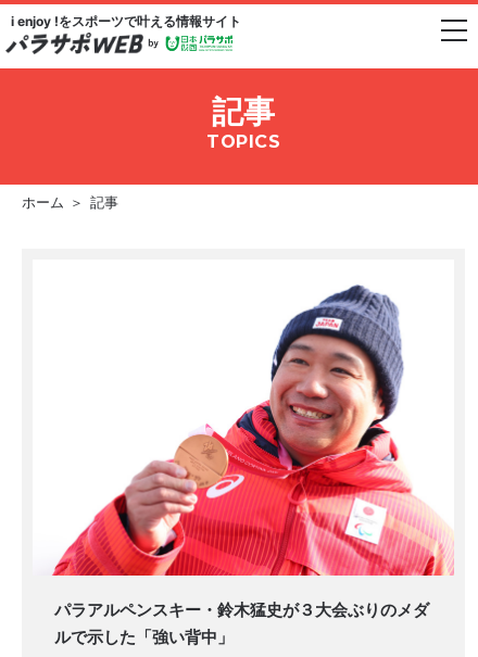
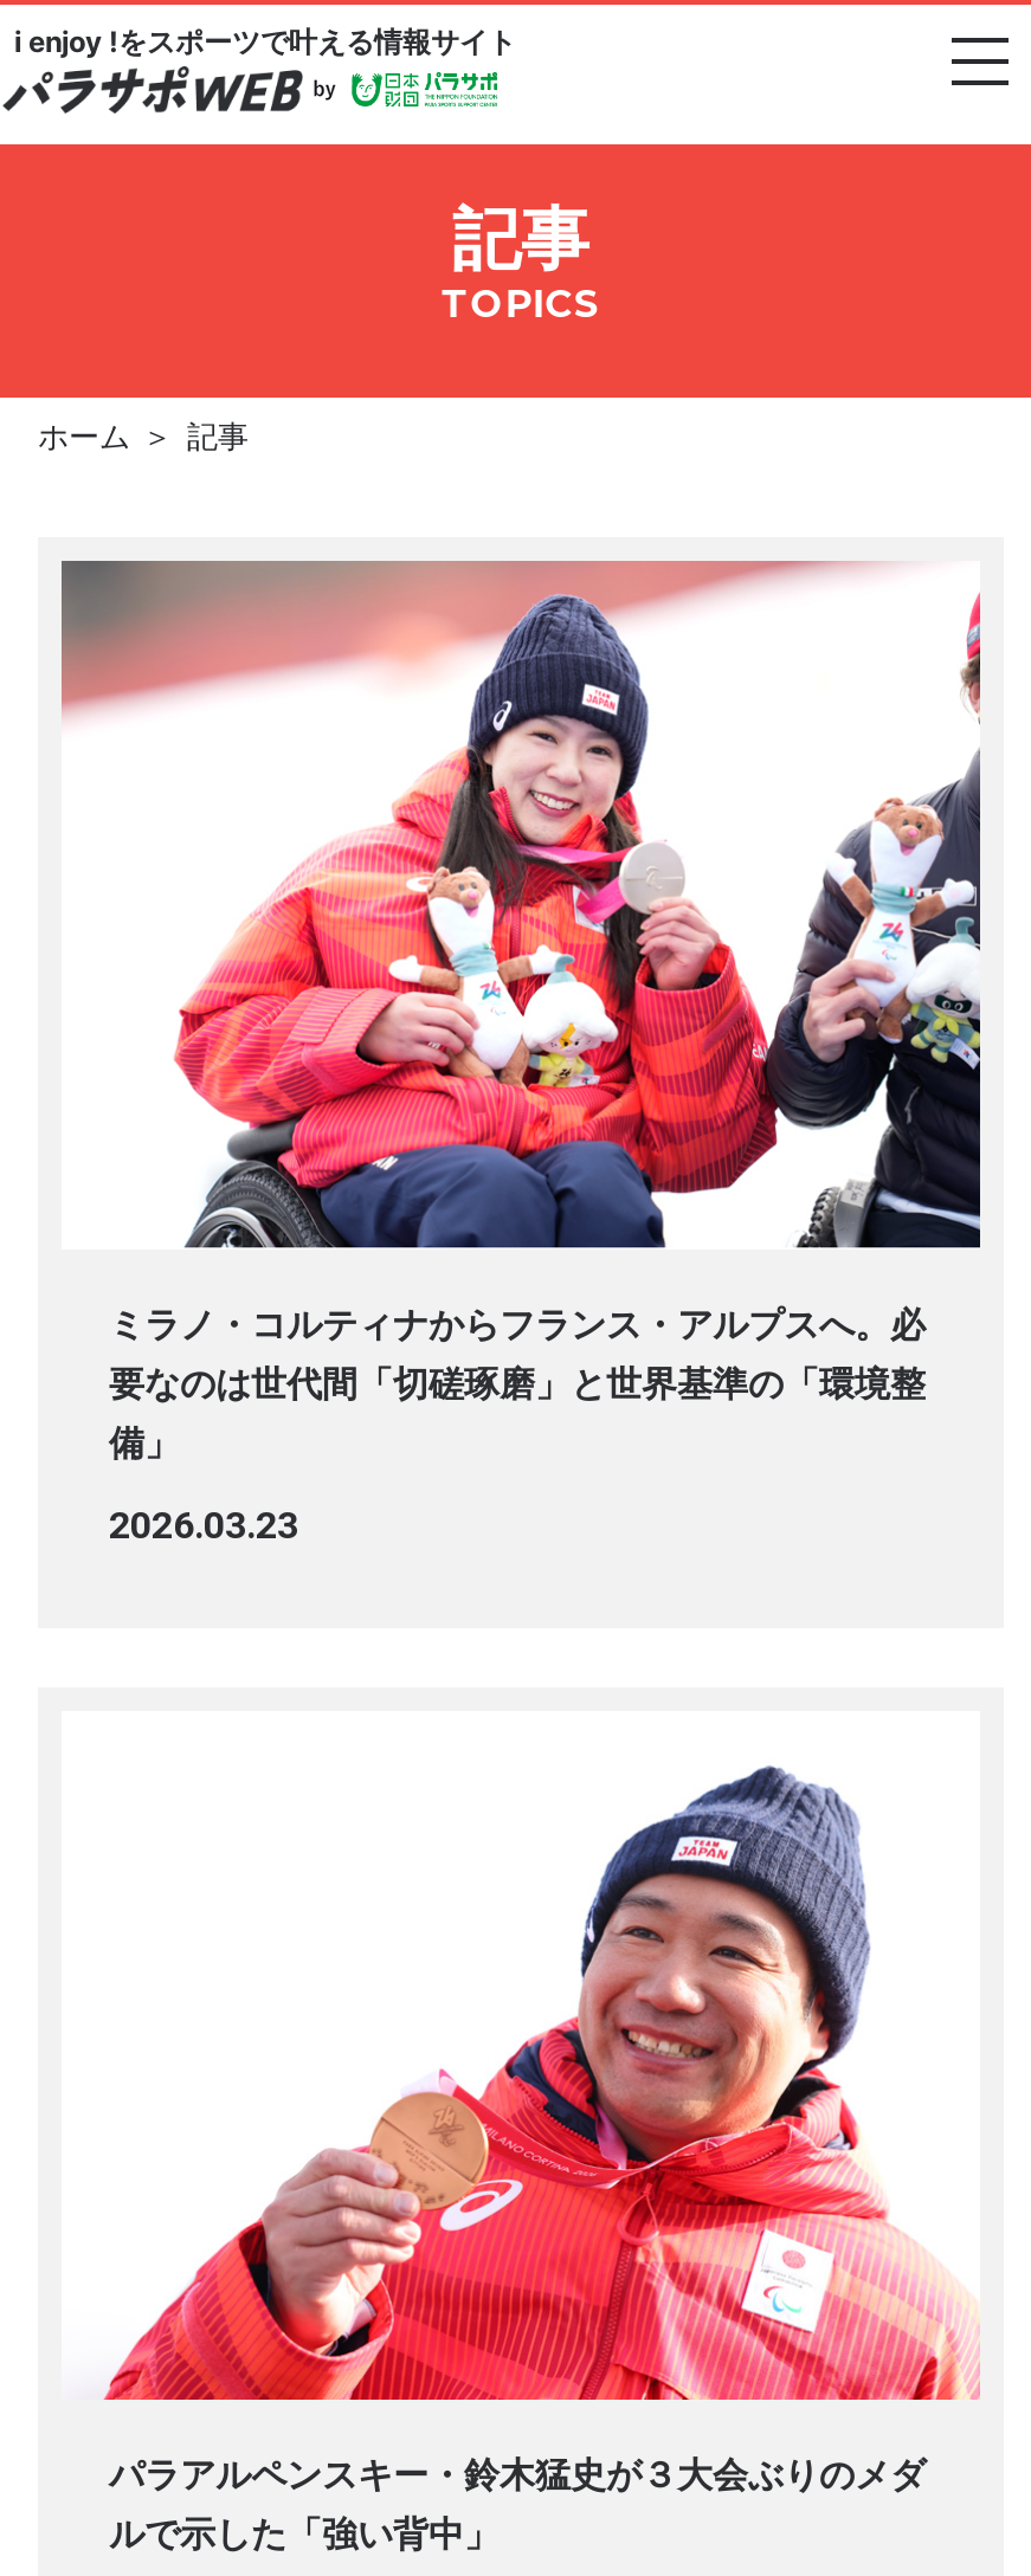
none -> [59,559,982,1548] [image] | ミラノ・コルティナからフランス・アルプスへ。必 | 要なのは世代間「切磋琢磨」と世界基準の「環境整 | 備」 | 2026.03.23

